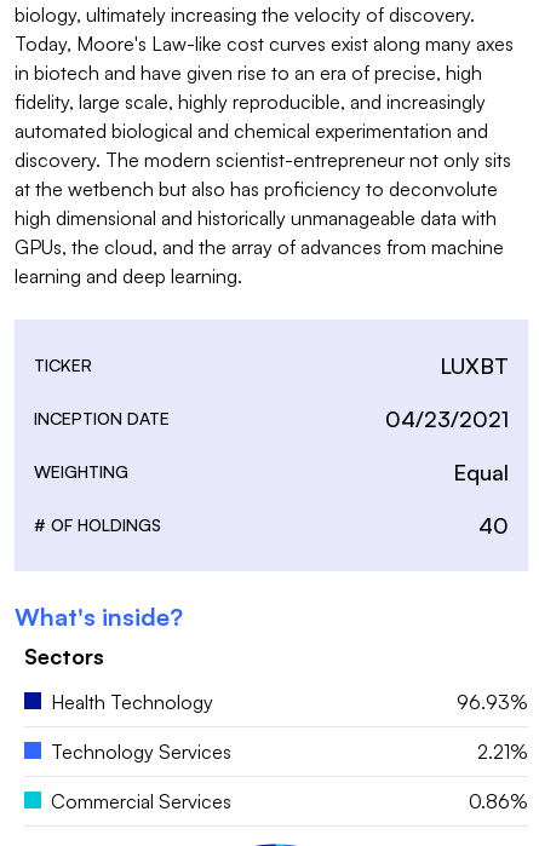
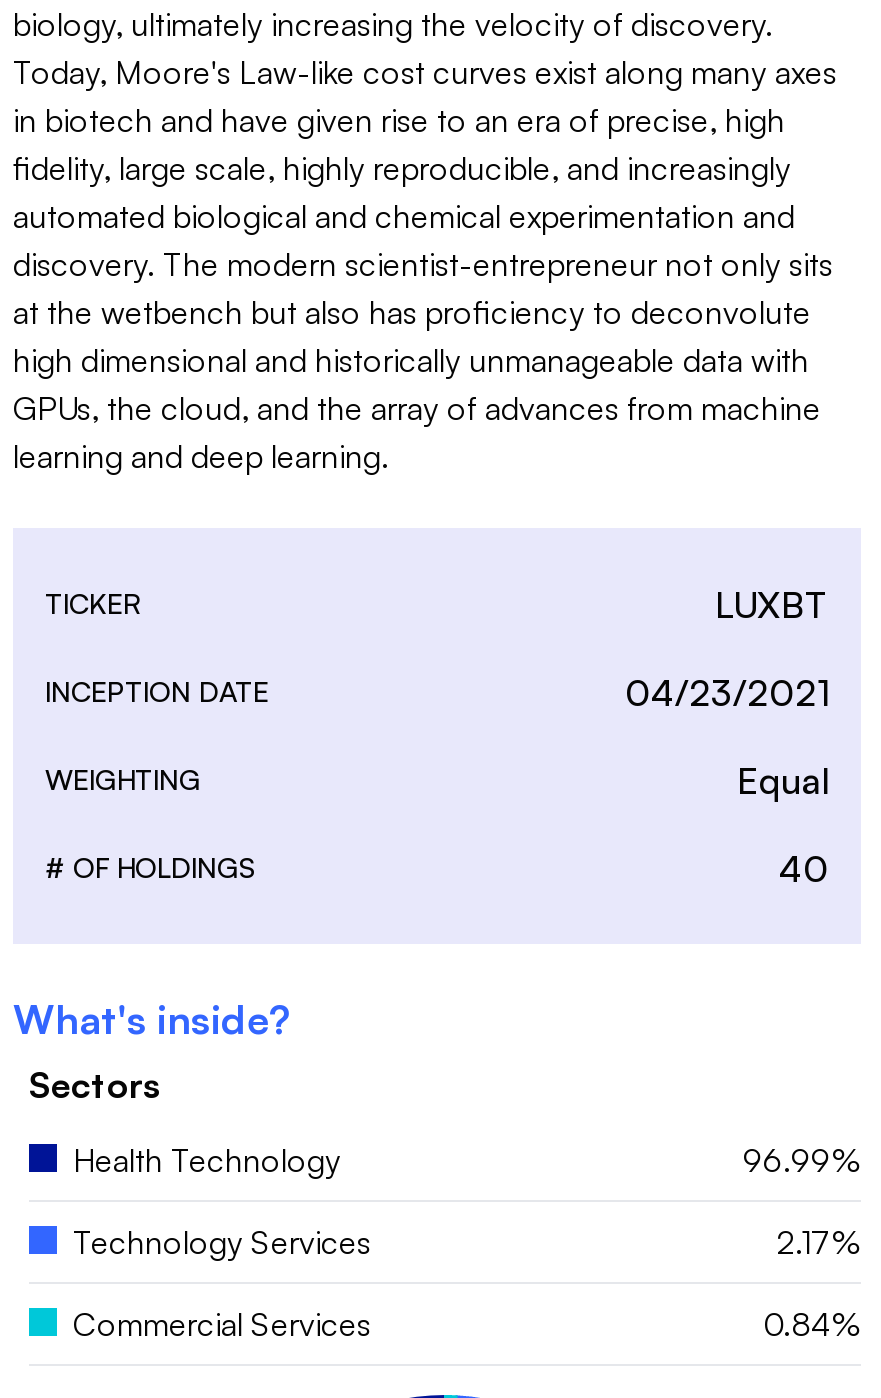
[457,690,528,714] 96.93% -> [743,1140,861,1180] 96.99%
[477,740,528,764] 2.21% -> [777,1222,861,1262] 2.17%
[469,789,528,813] 0.86% -> [763,1304,861,1344] 0.84%

